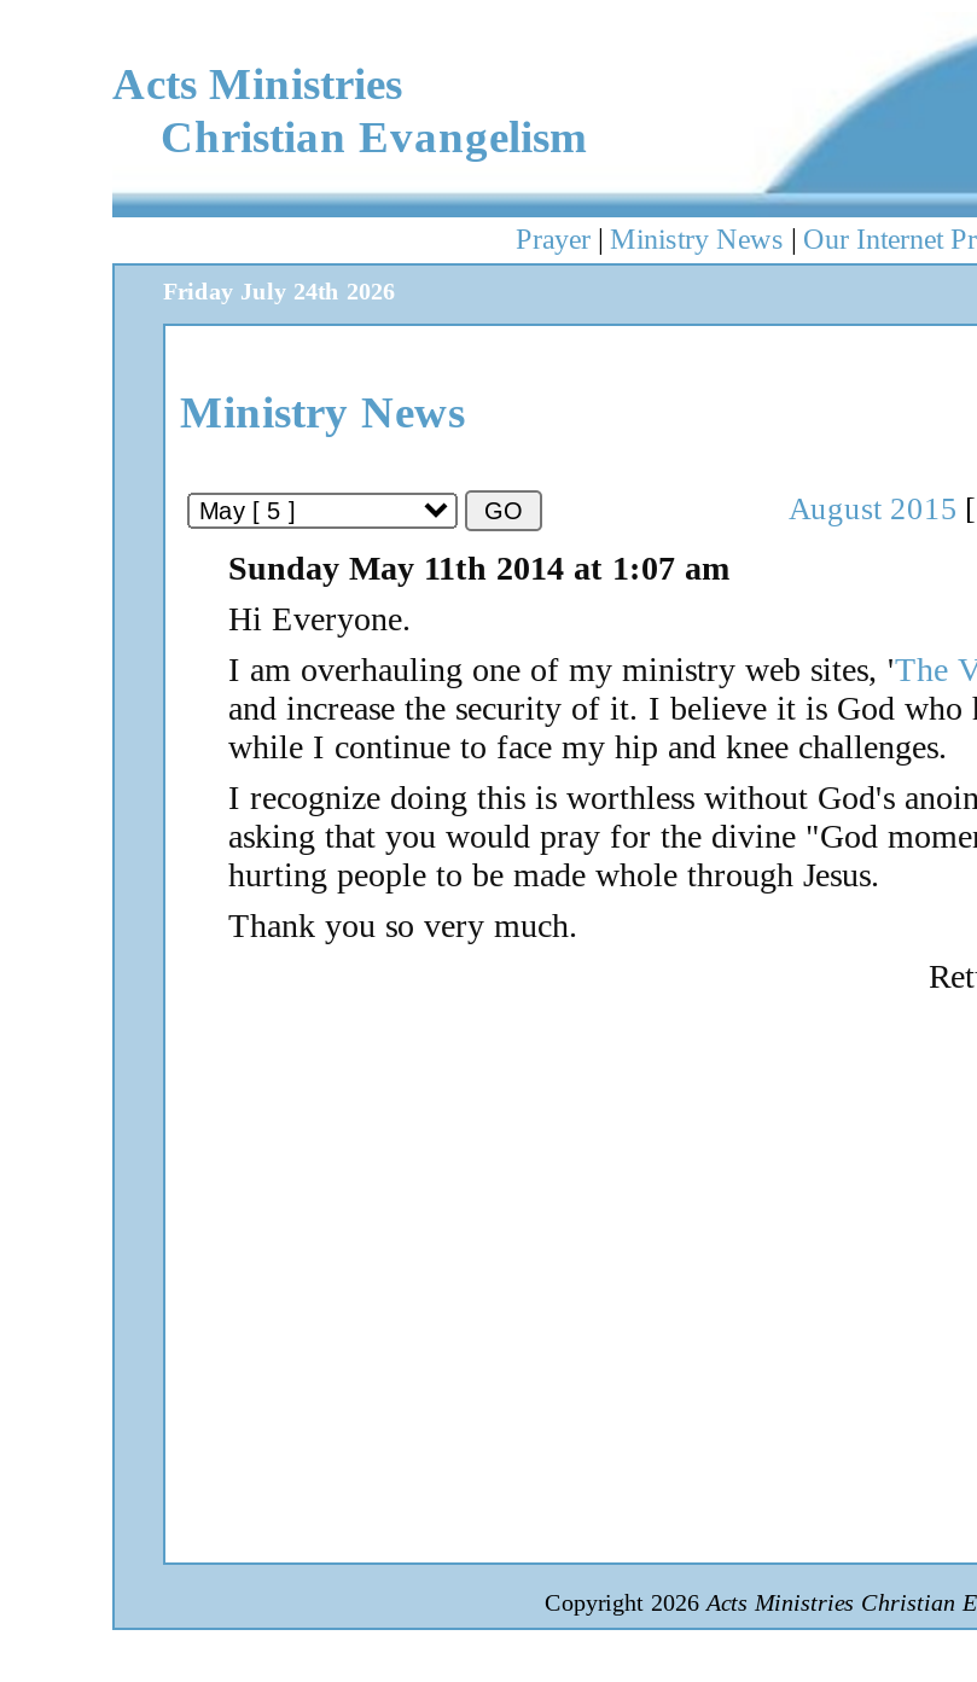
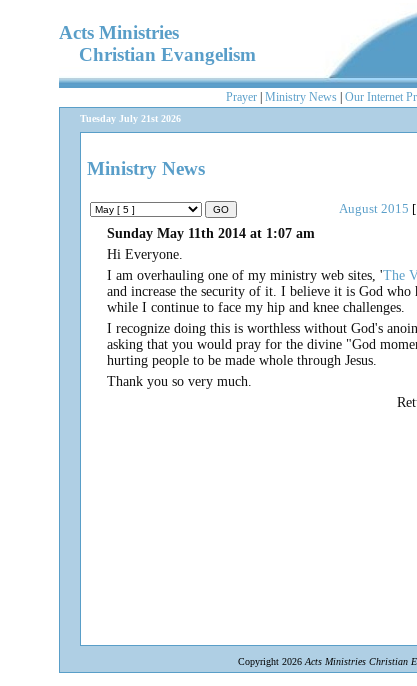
[163,278,395,304] Friday July 24th 2026 -> [80,113,181,124] Tuesday July 21st 2026

